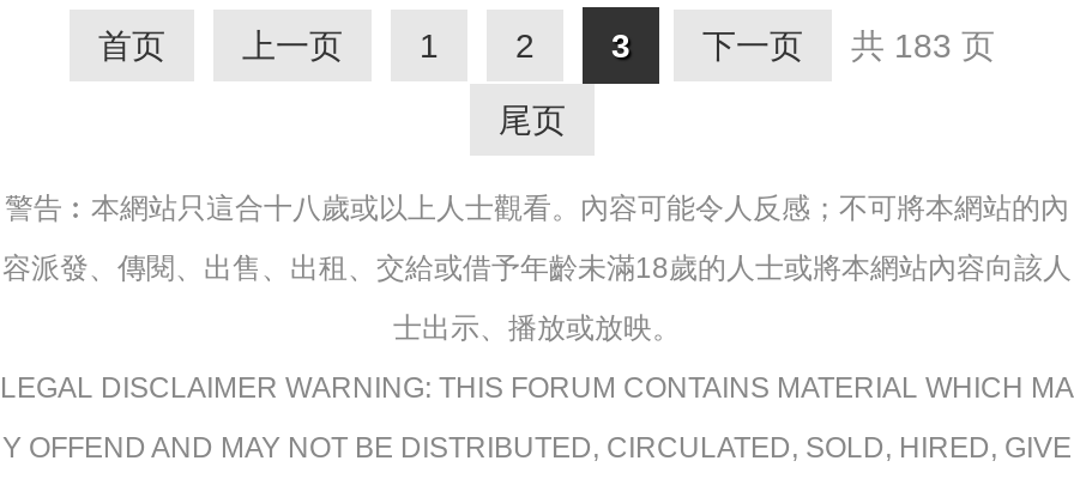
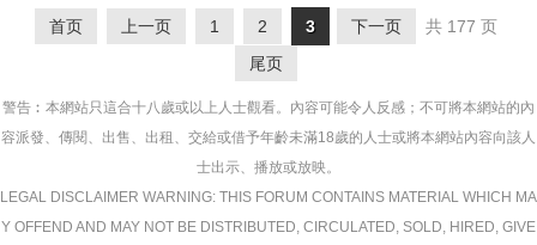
[98,26,1004,65] 首页 上一页 1 2 3 下一页 共 183 页 -> [49,17,502,36] 首页 上一页 1 2 3 下一页 共 177 页

